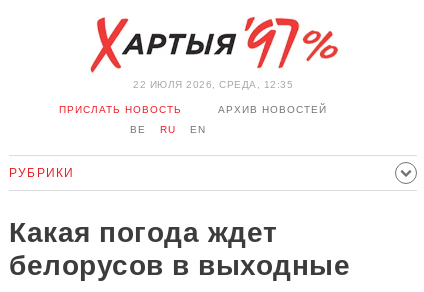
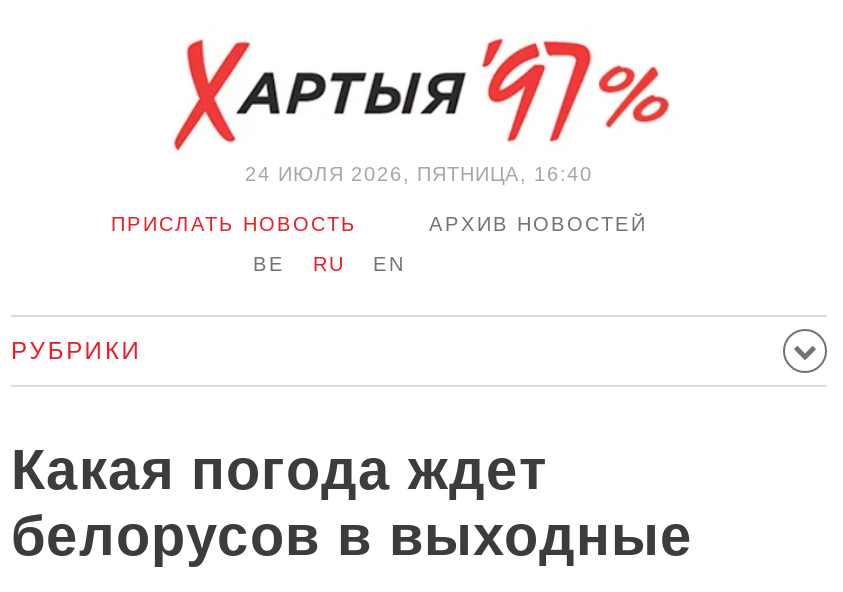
[133,79,293,90] 22 ИЮЛЯ 2026, СРЕДА, 12:35 -> [245,163,593,185] 24 ИЮЛЯ 2026, ПЯТНИЦА, 16:40

